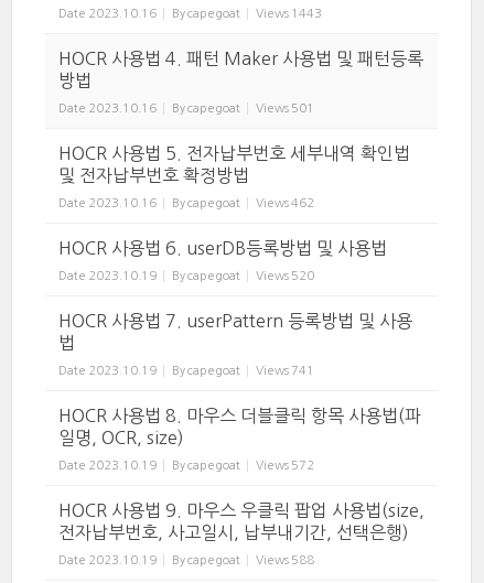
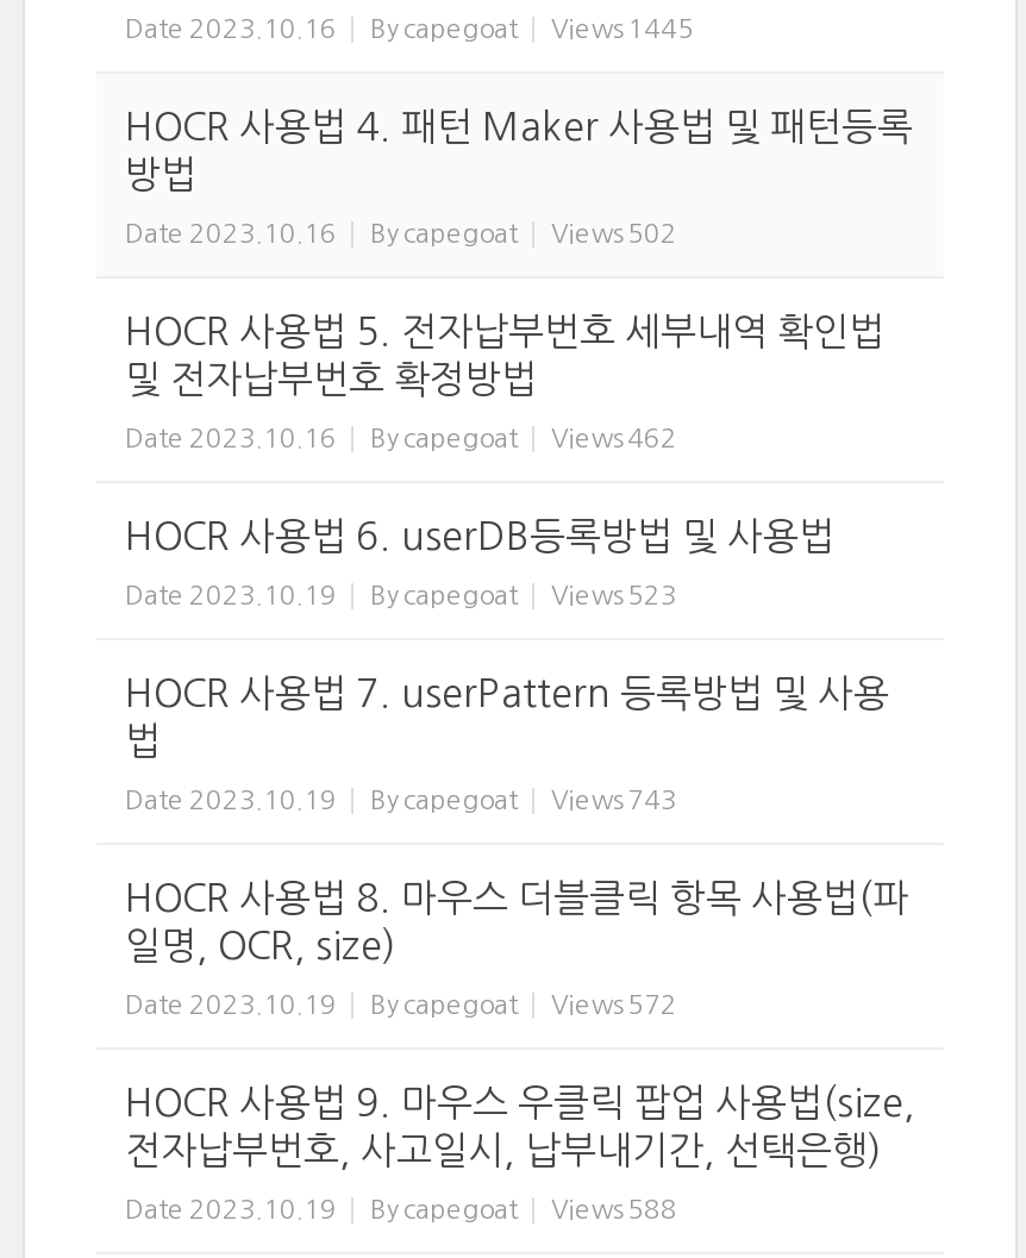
[58,8,322,20] Date 2023.10.16 By capegoat Views 1443 -> [125,17,694,43] Date 2023.10.16 By capegoat Views 1445
[58,103,314,115] Date 2023.10.16 By capegoat Views 501 -> [125,222,677,248] Date 2023.10.16 By capegoat Views 502
[58,270,314,282] Date 2023.10.19 By capegoat Views 520 -> [125,583,677,610] Date 2023.10.19 By capegoat Views 523
[58,365,314,377] Date 2023.10.19 By capegoat Views 741 -> [125,788,677,814] Date 2023.10.19 By capegoat Views 743

